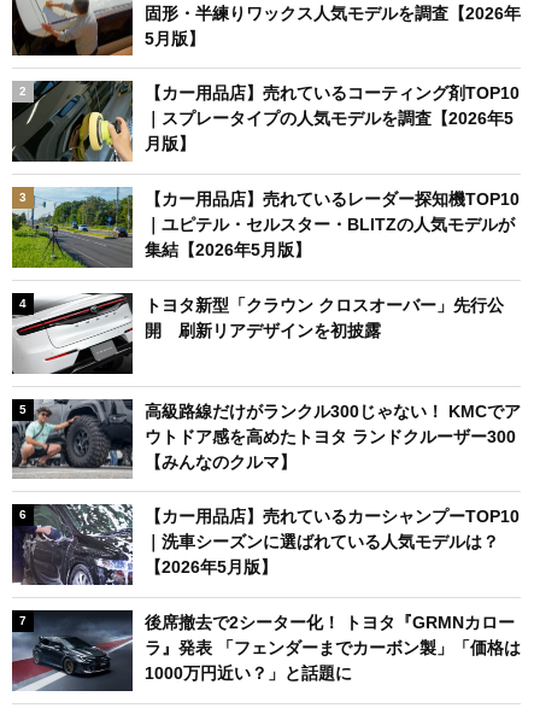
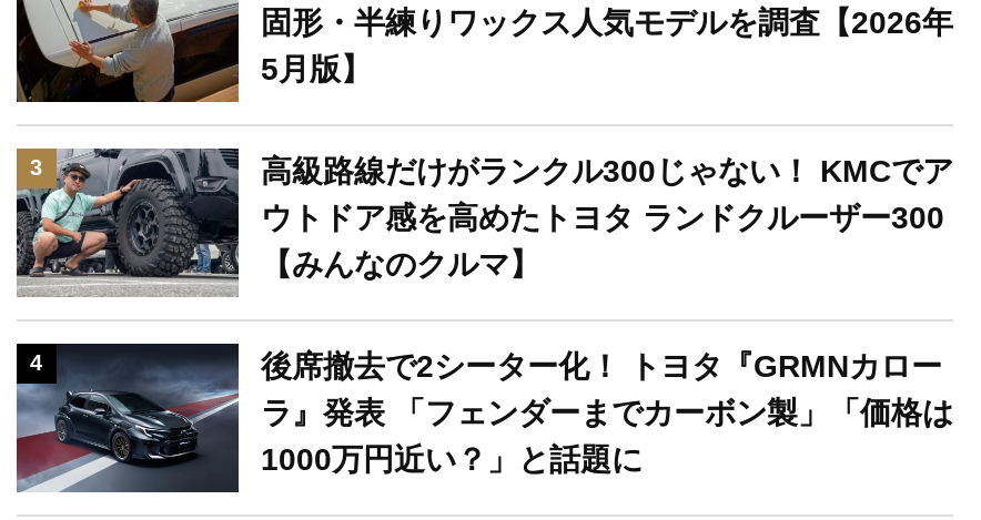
[12,80,520,162] [image] | 2 | 【カー用品店】売れているコーティング剤TOP10 | ｜スプレータイプの人気モデルを調査【2026年5 | 月版】 -> none
[12,187,520,340] [image] | 【カー用品店】売れているレーダー探知機TOP10 | ｜ユピテル・セルスター・BLITZの人気モデルが | 集結【2026年5月版】 | 4 | トヨタ新型「クラウン クロスオーバー」先行公 | 開 刷新リアデザインを初披露 -> none
[13,293,130,416] [image] | 5 -> none
[13,504,128,585] [image] -> none
[19,507,520,627] 6 | 【カー用品店】売れているカーシャンプーTOP10 | ｜洗車シーズンに選ばれている人気モデルは？ | 【2026年5月版】 | 7 -> [30,351,43,375] 4

